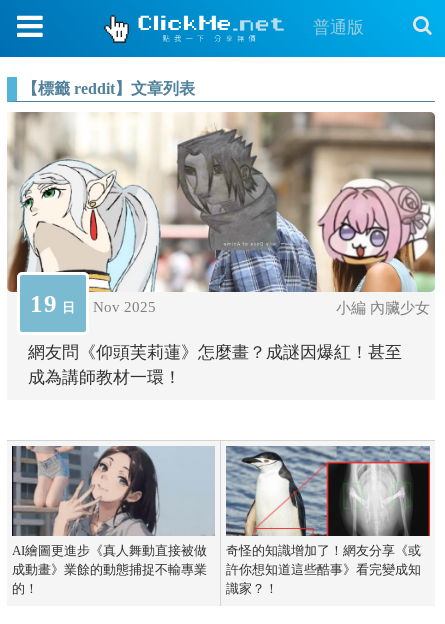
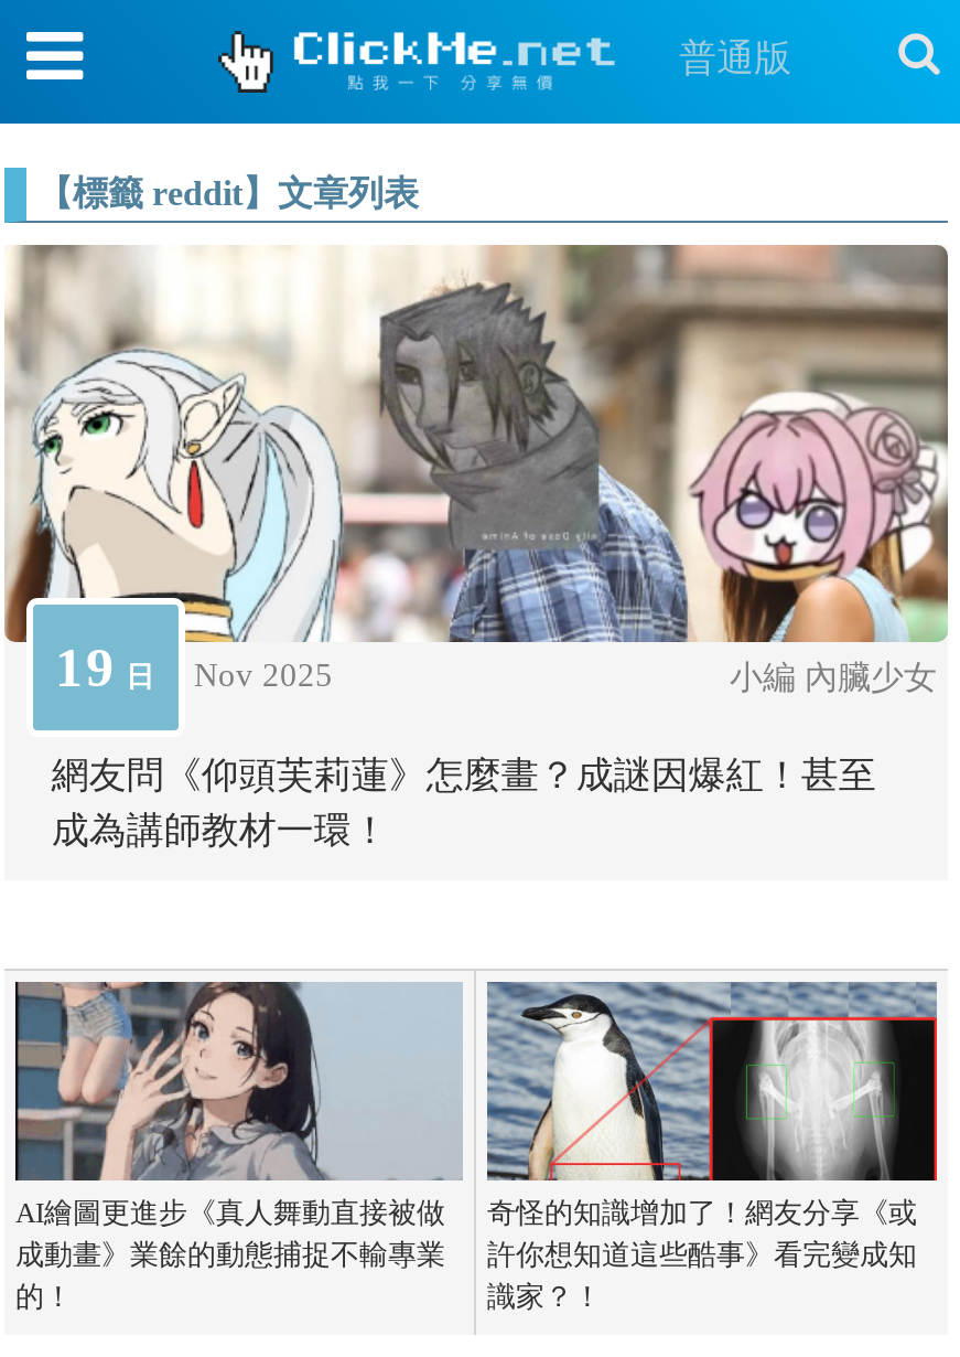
[13,446,159,536] [image] -> [18,982,337,1178] [image]

